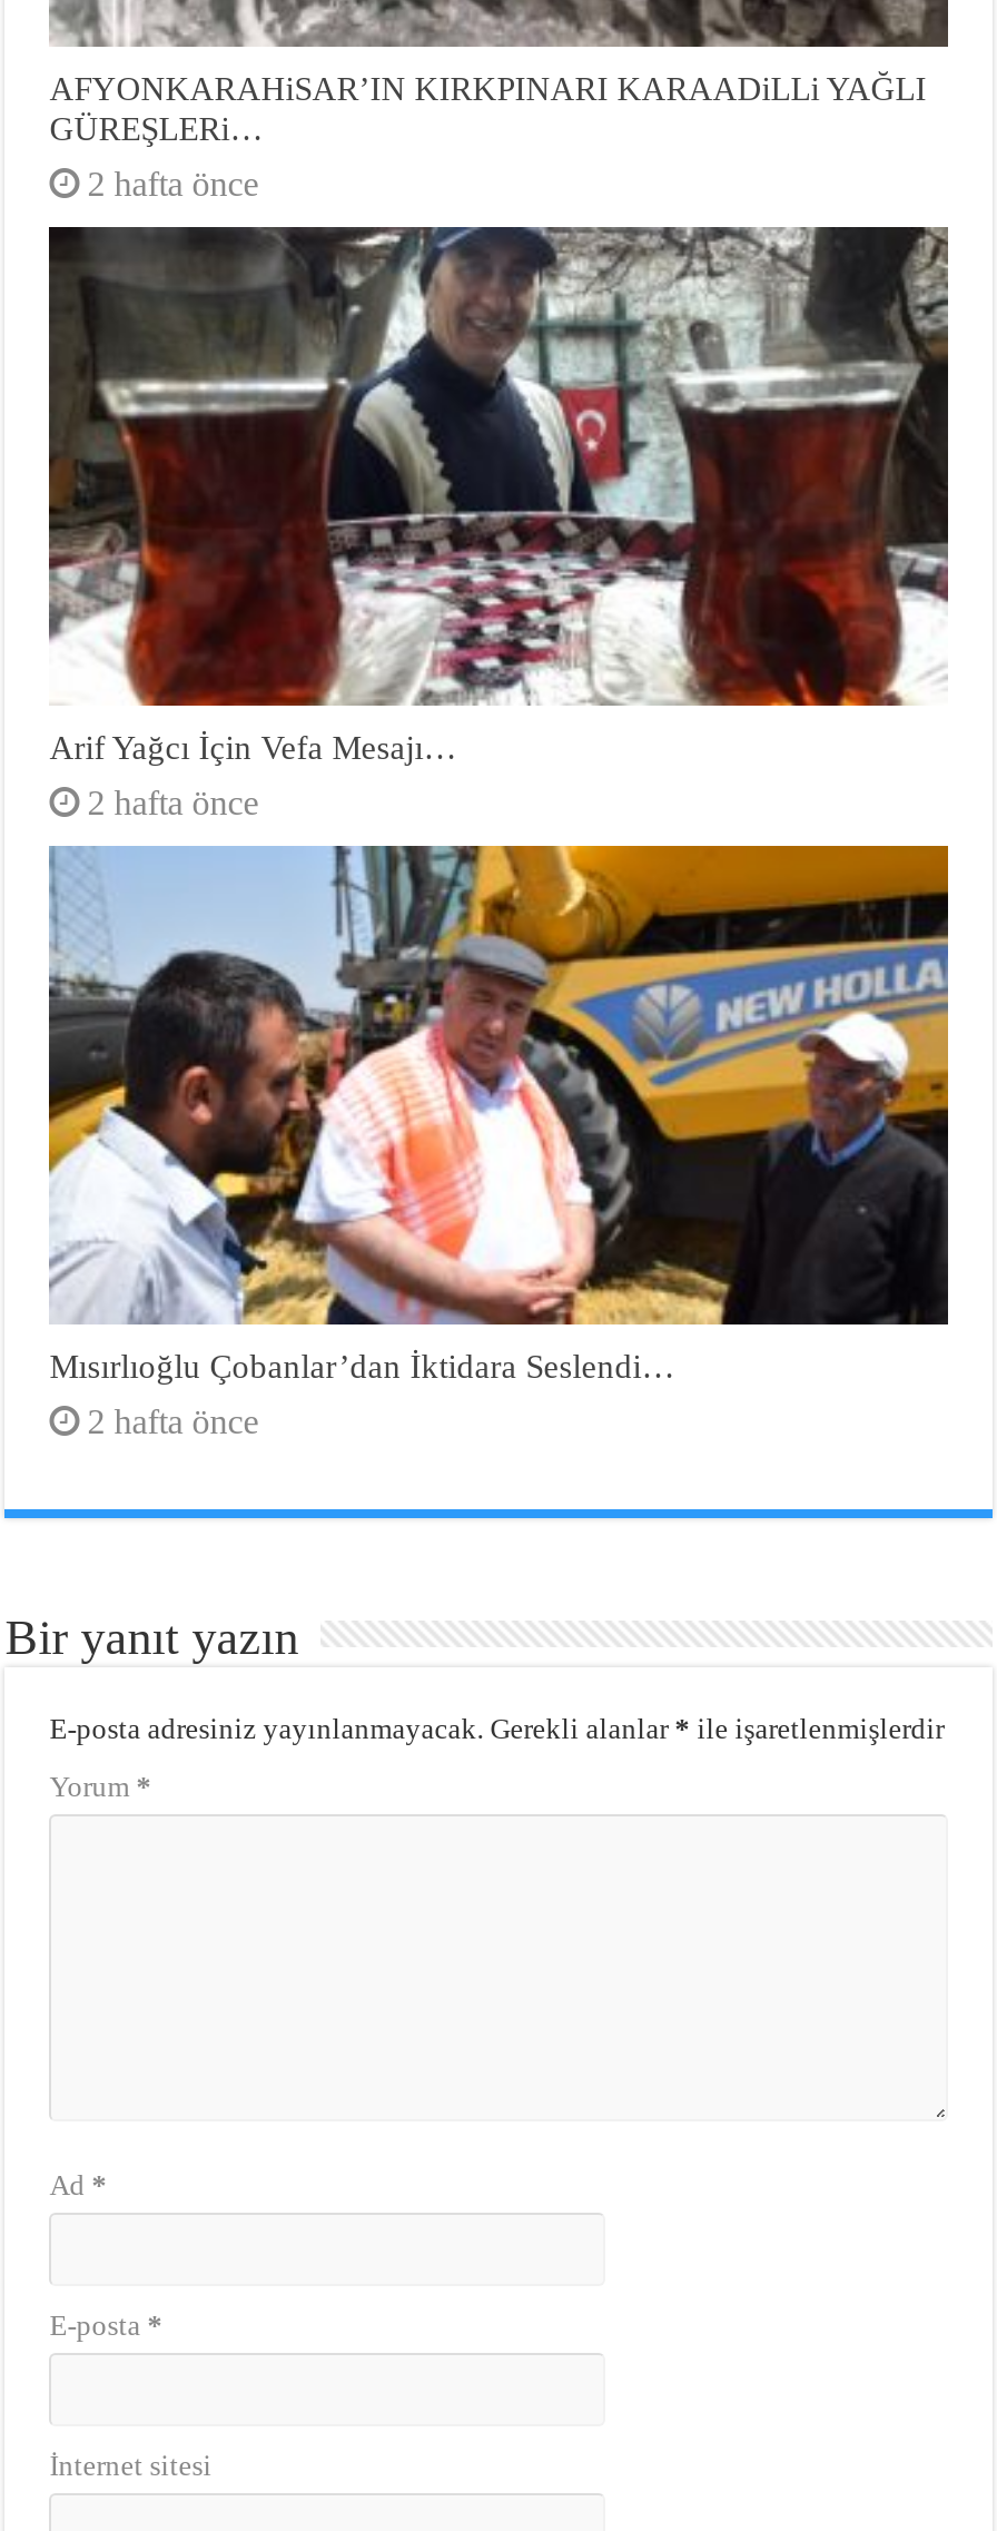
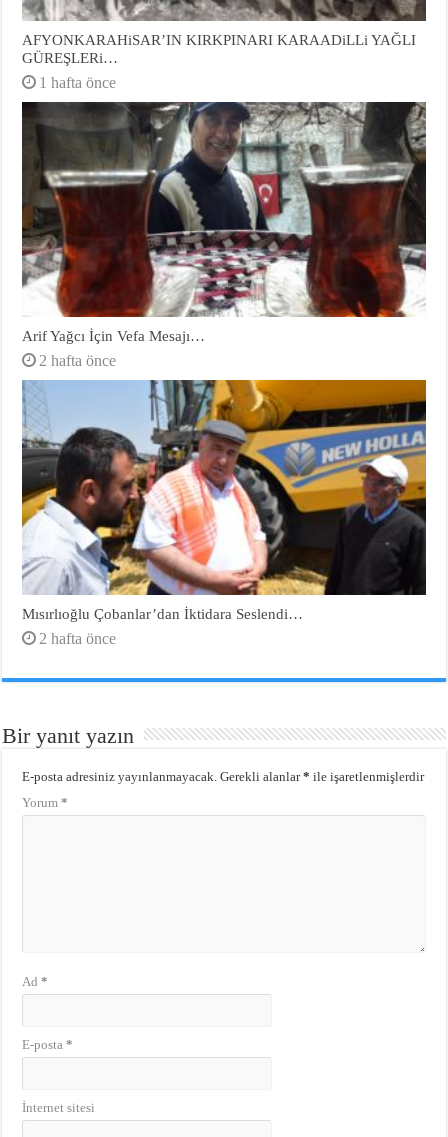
[87,166,259,203] 2 hafta önce -> [39,74,116,91] 1 hafta önce

